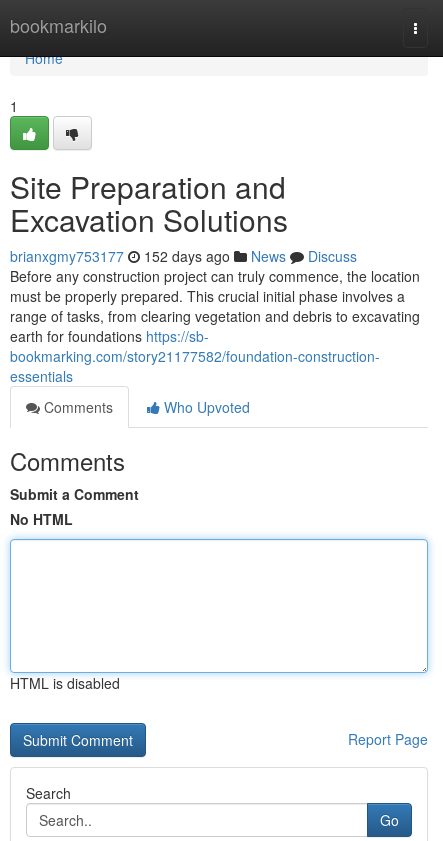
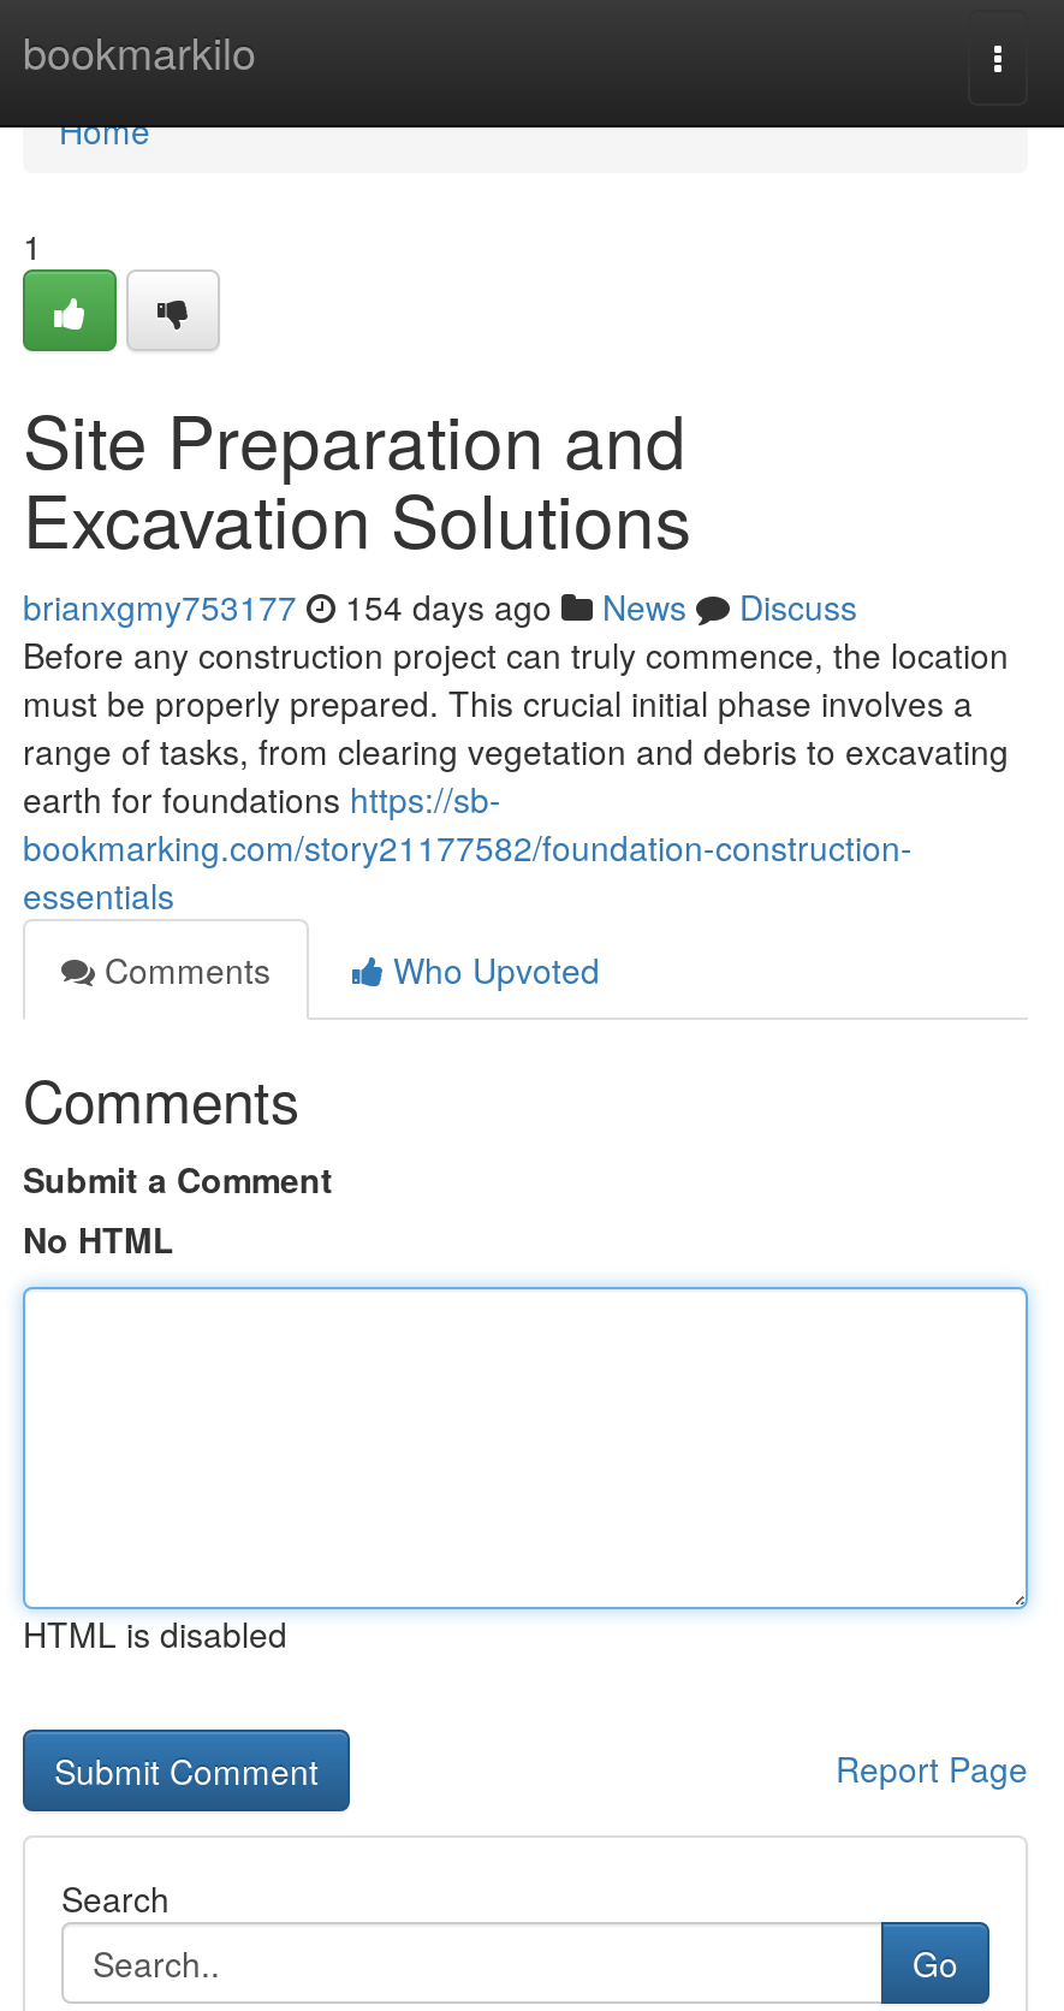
[10,246,357,266] brianxgmy753177 152 days ago News Discuss -> [23,582,857,630] brianxgmy753177 154 days ago News Discuss

